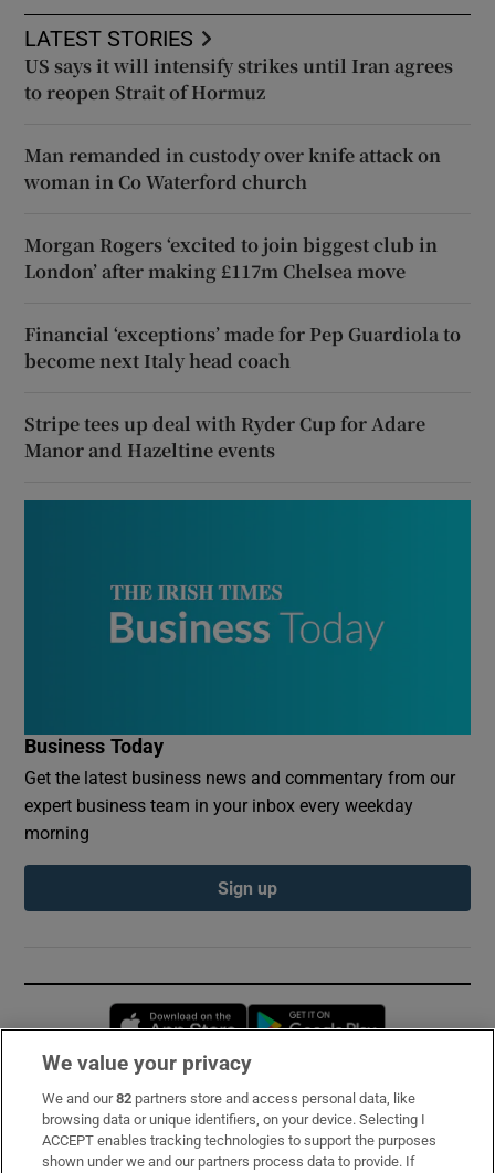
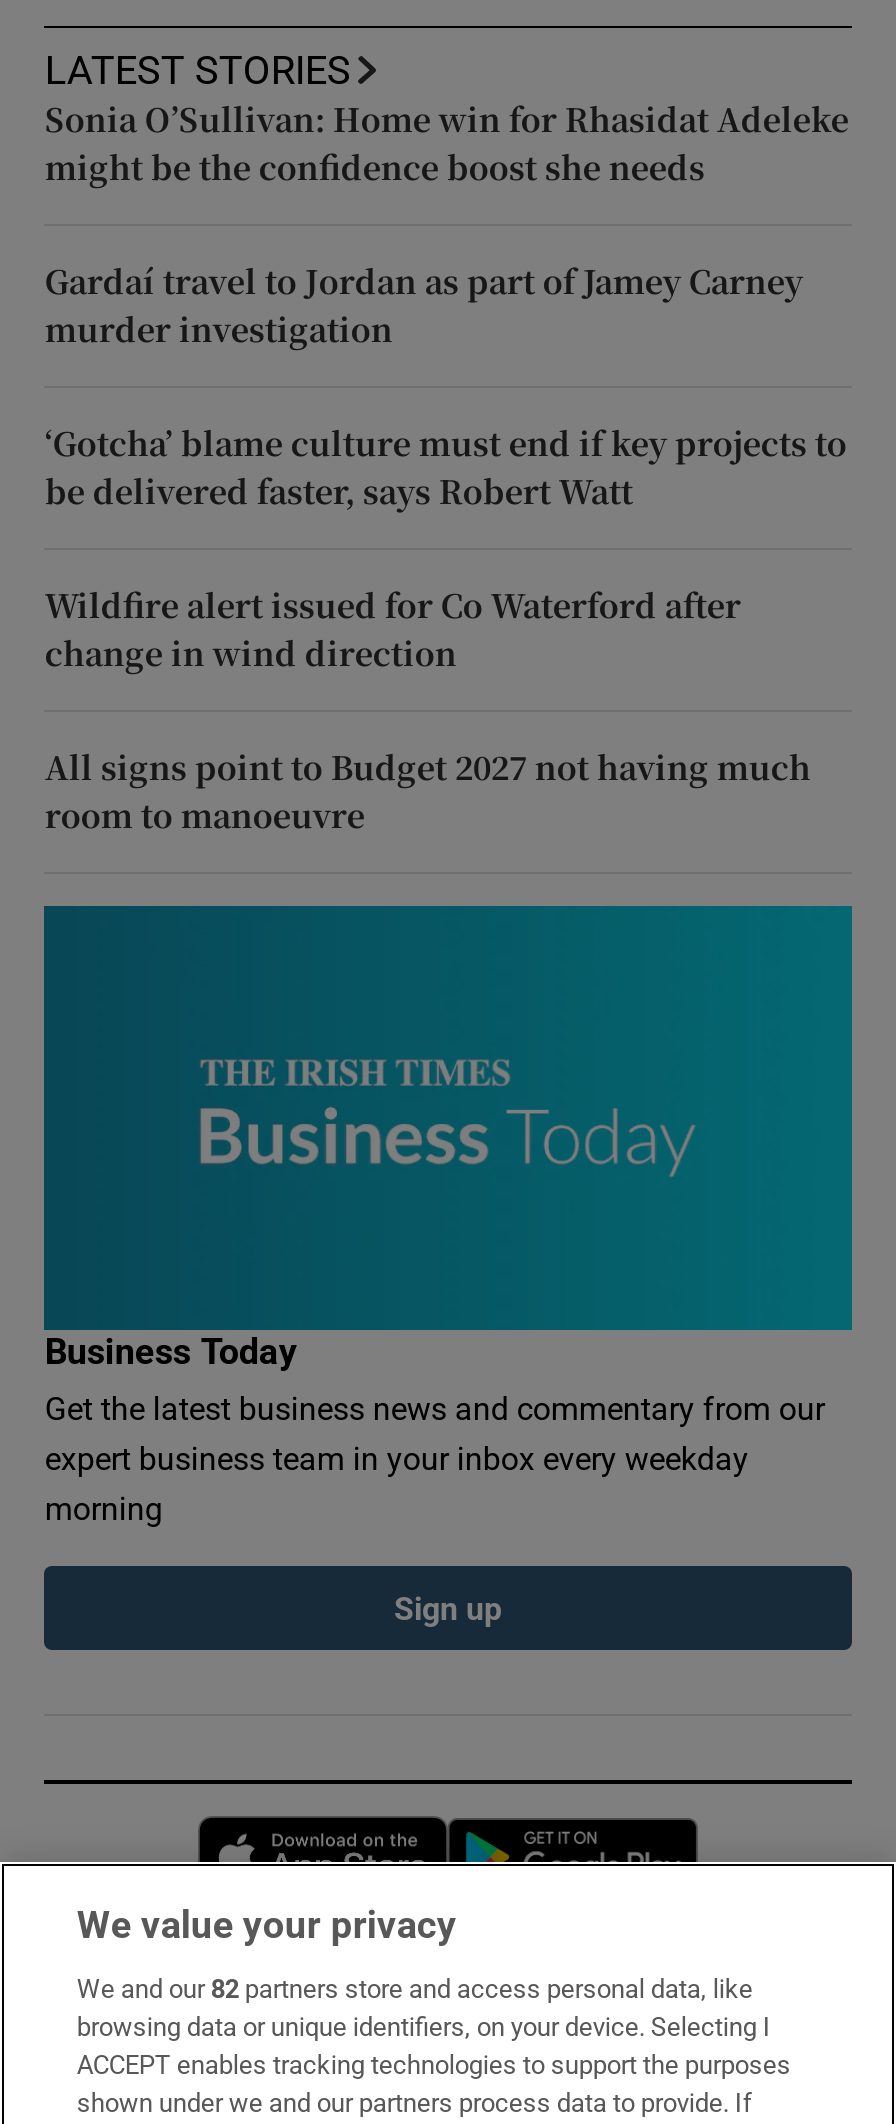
[25,53,453,105] US says it will intensify strikes until Iran agrees | to reopen Strait of Hormuz -> [45,96,849,190] Sonia O’Sullivan: Home win for Rhasidat Adeleke | might be the confidence boost she needs
[25,142,441,194] Man remanded in custody over knife attack on | woman in Co Waterford church -> [45,258,803,352] Gardaí travel to Jordan as part of Jamey Carney | murder investigation
[25,232,438,284] Morgan Rogers ‘excited to join biggest club in | London’ after making £117m Chelsea move -> [45,420,847,514] ‘Gotcha’ blame culture must end if key projects to | be delivered faster, says Robert Watt
[25,321,461,373] Financial ‘exceptions’ made for Pep Guardiola to | become next Italy head coach -> [45,582,741,676] Wildfire alert issued for Co Waterford after | change in wind direction
[25,411,426,463] Stripe tees up deal with Ryder Cup for Adare | Manor and Hazeltine events -> [45,744,811,838] All signs point to Budget 2027 not having much | room to manoeuvre

